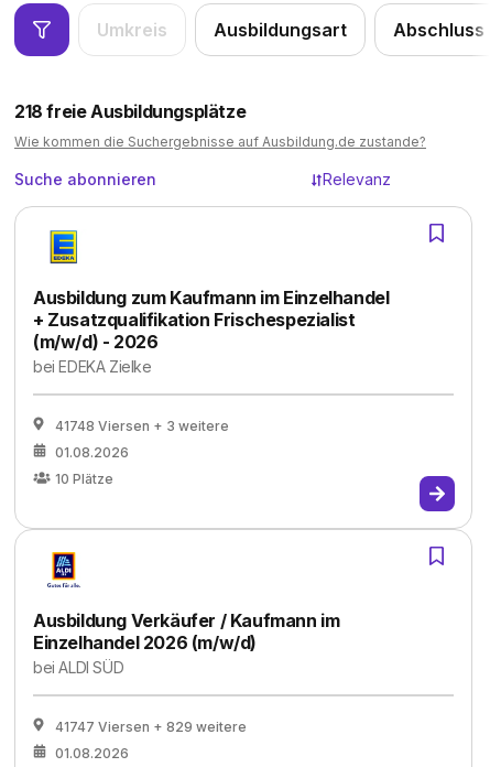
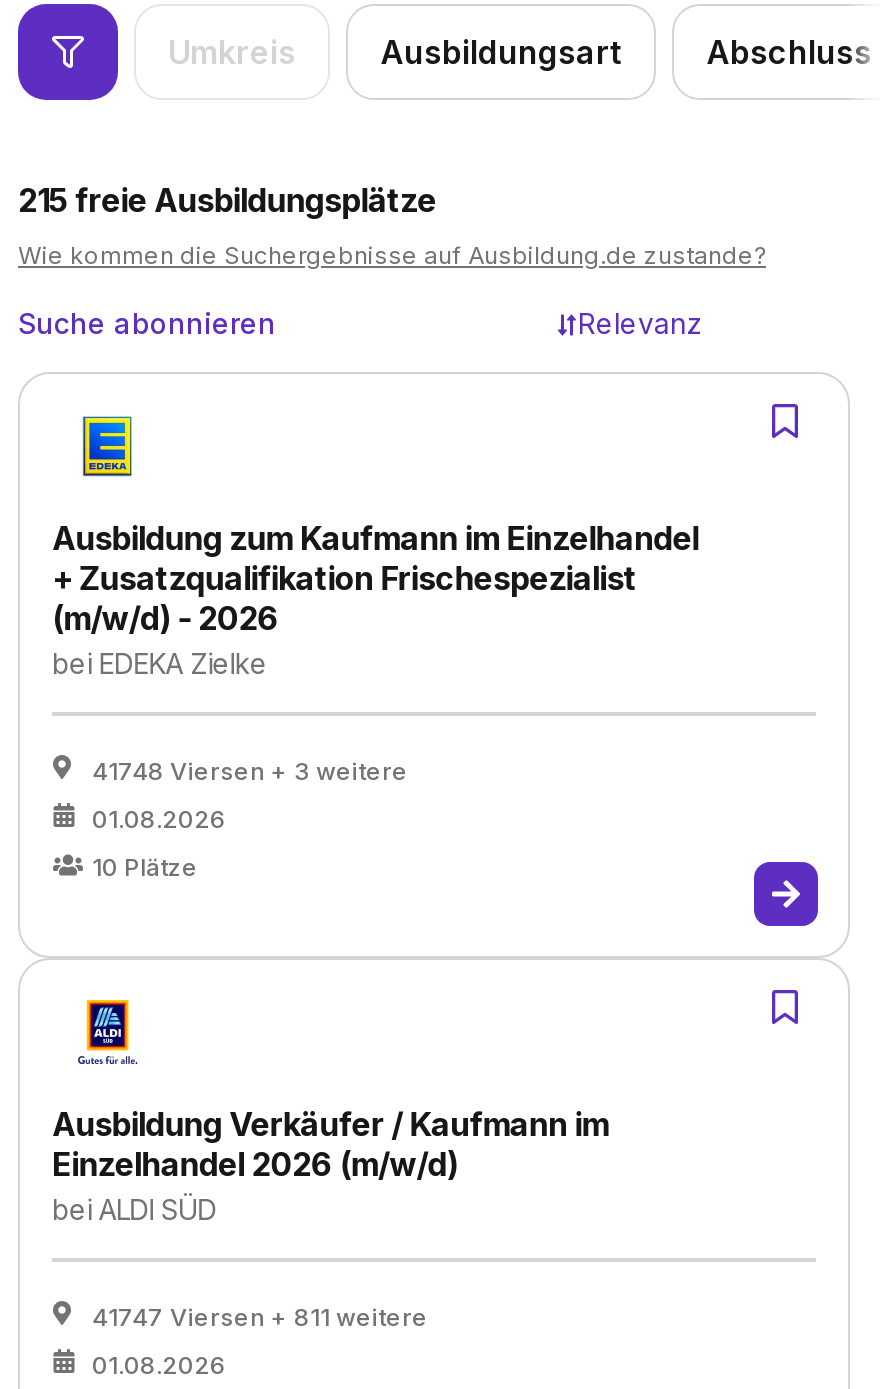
[14,100,246,122] 218 freie Ausbildungsplätze -> [18,180,436,220] 215 freie Ausbildungsplätze
[55,719,247,735] 41747 Viersen + 829 weitere -> [92,1302,428,1332] 41747 Viersen + 811 weitere

